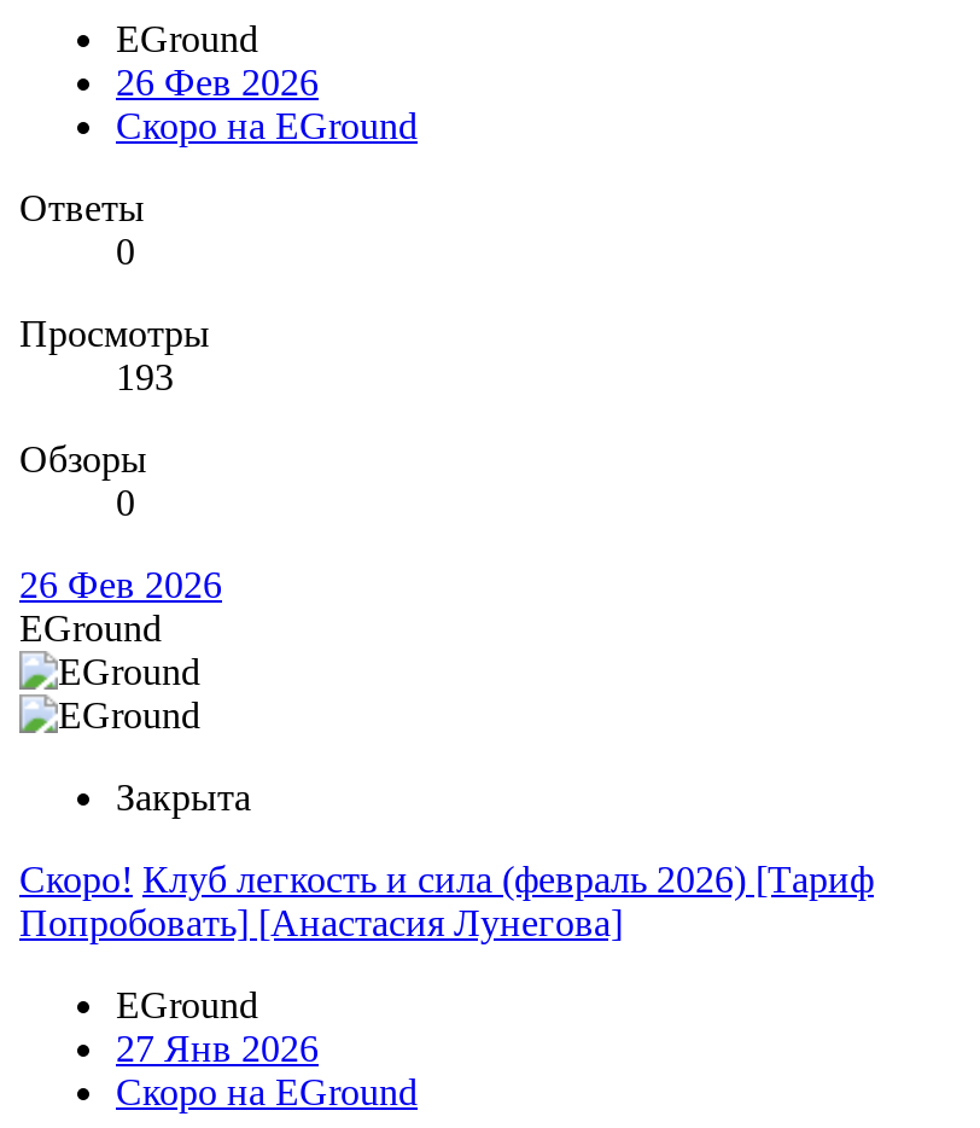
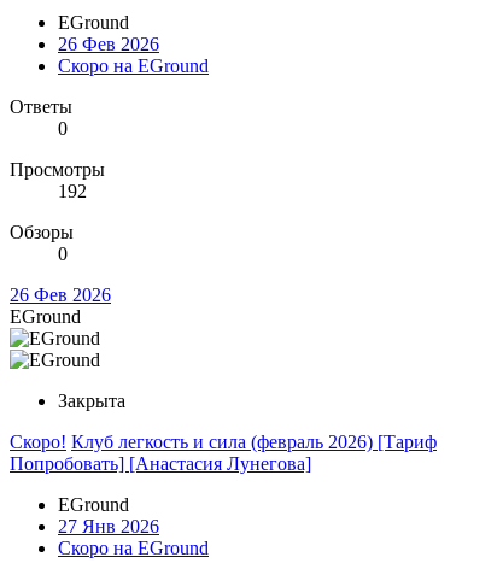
[116,357,174,398] 193 -> [58,181,87,202] 192

